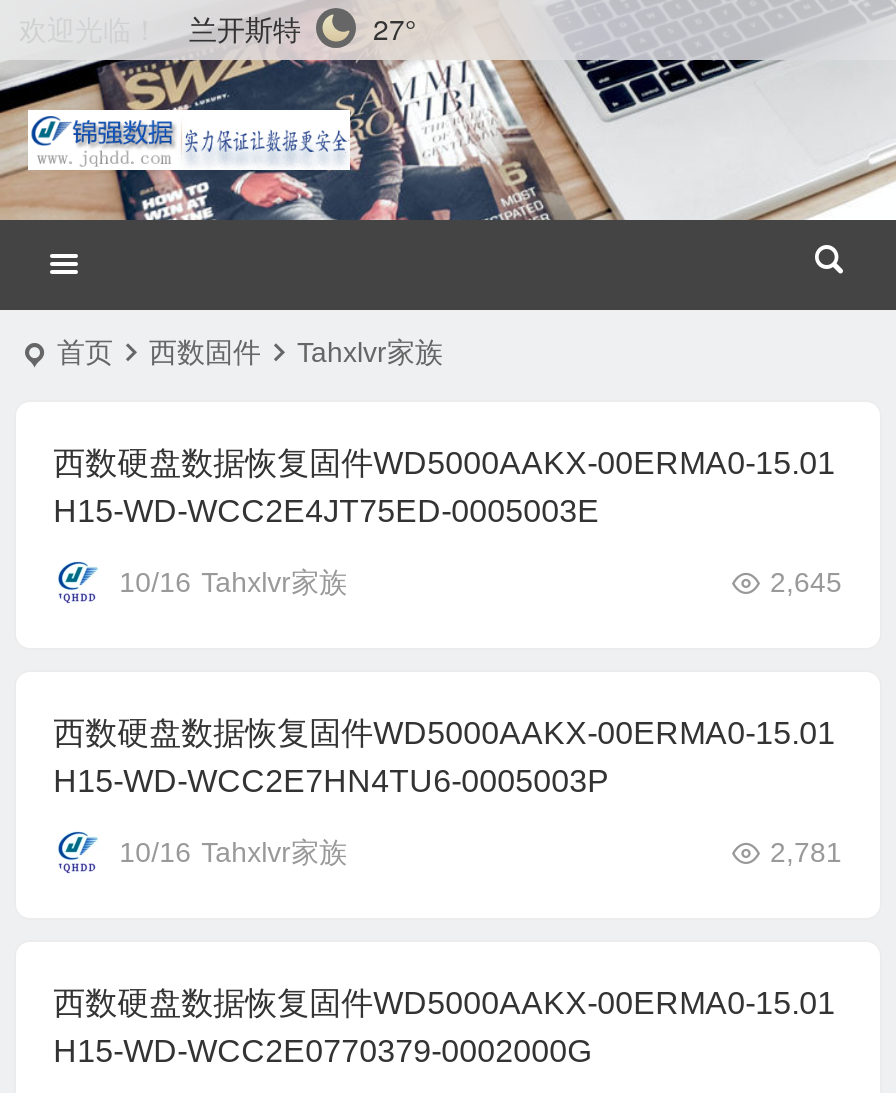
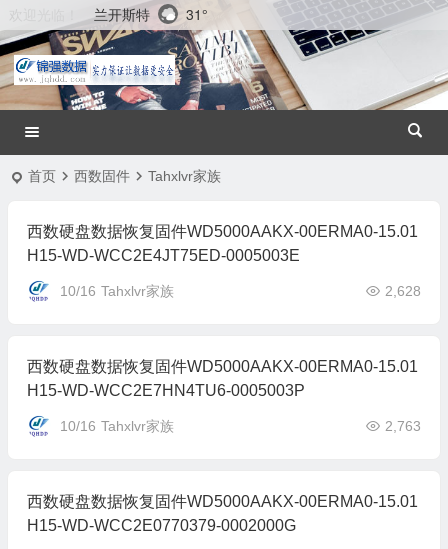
[373,8,417,48] 27° -> [186,4,208,24] 31°
[770,566,842,598] 2,645 -> [385,283,421,299] 2,628
[770,836,842,868] 2,781 -> [385,418,421,434] 2,763

